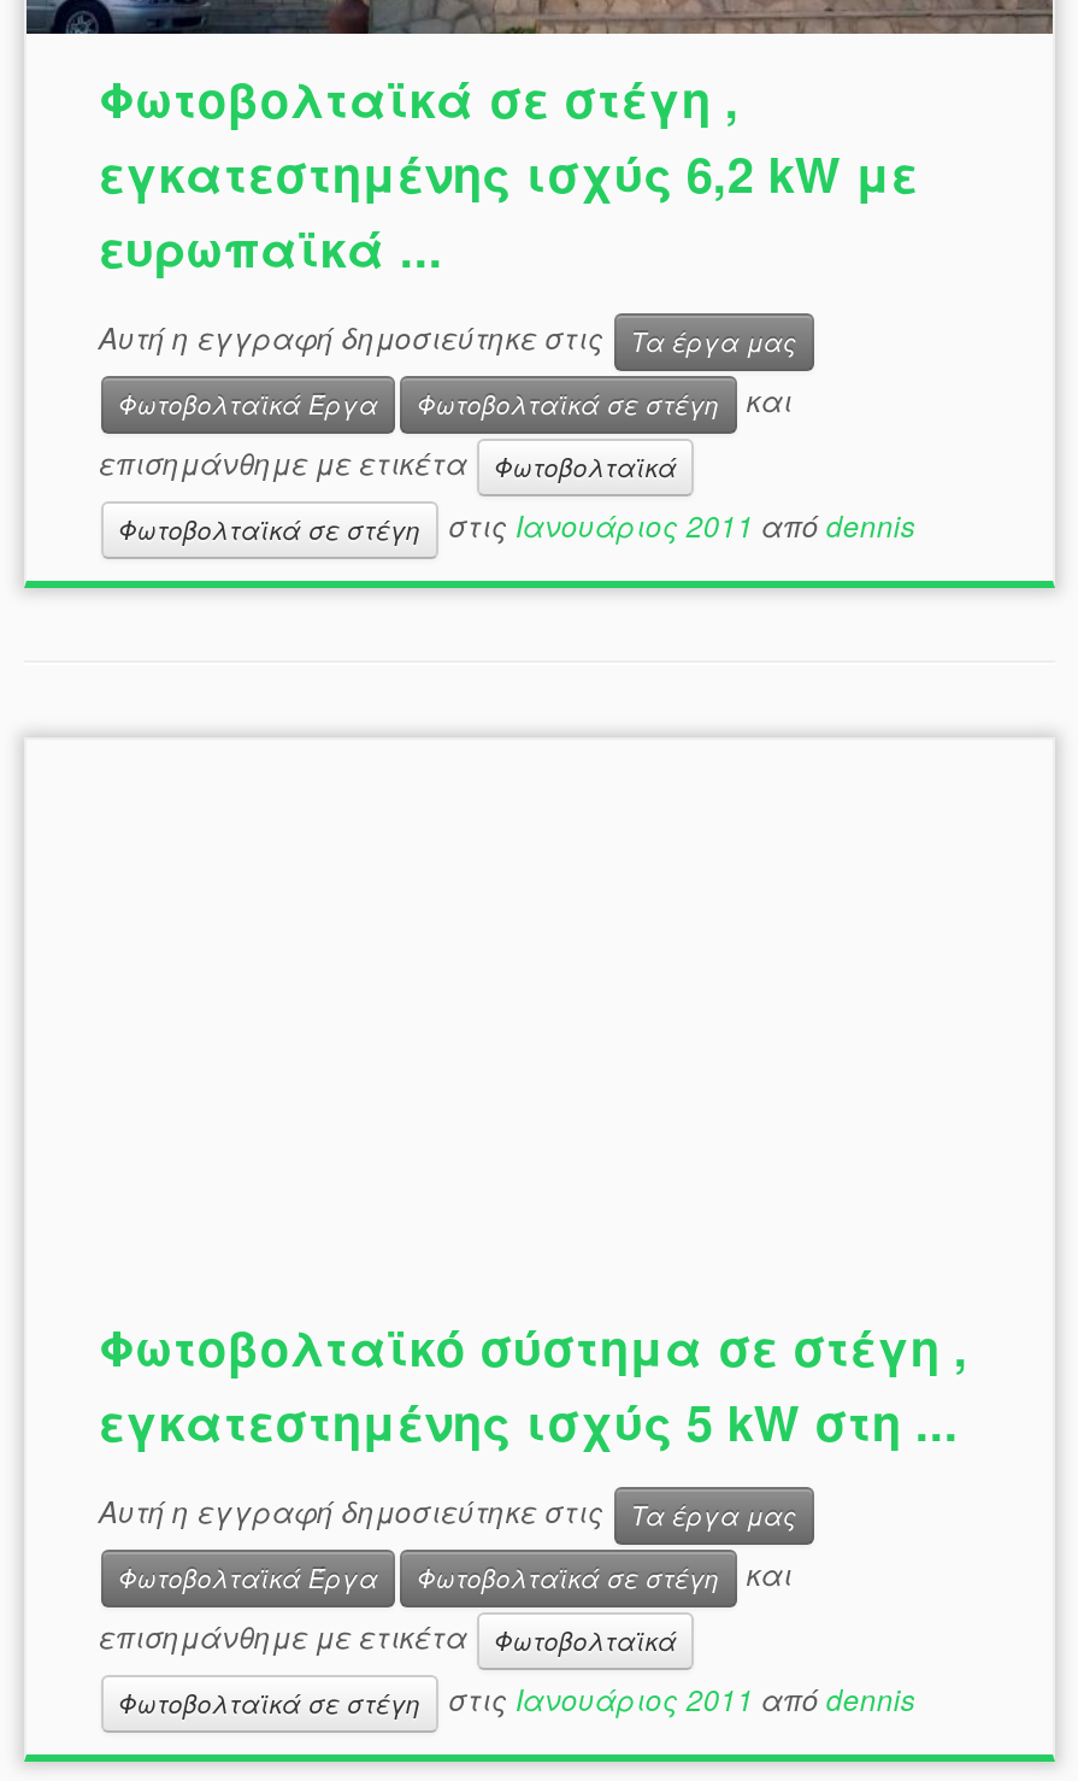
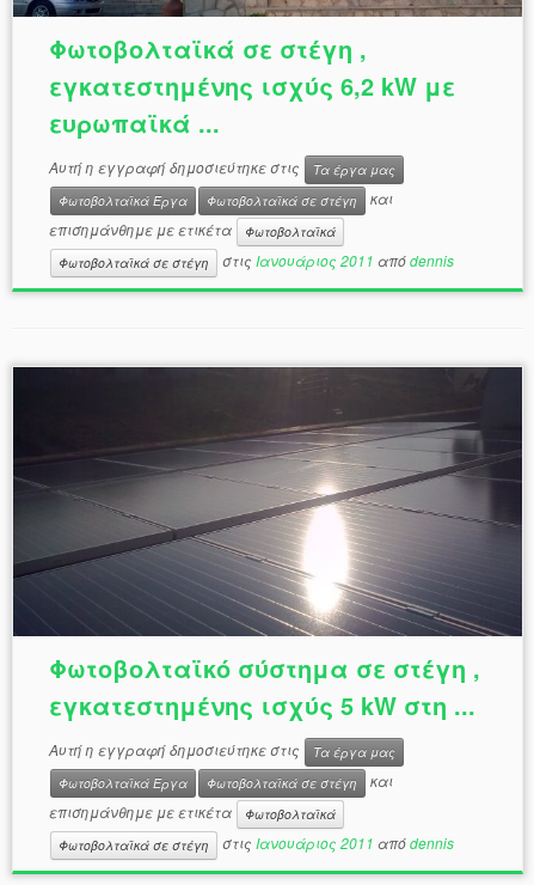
none -> [12,366,523,637] [image]

